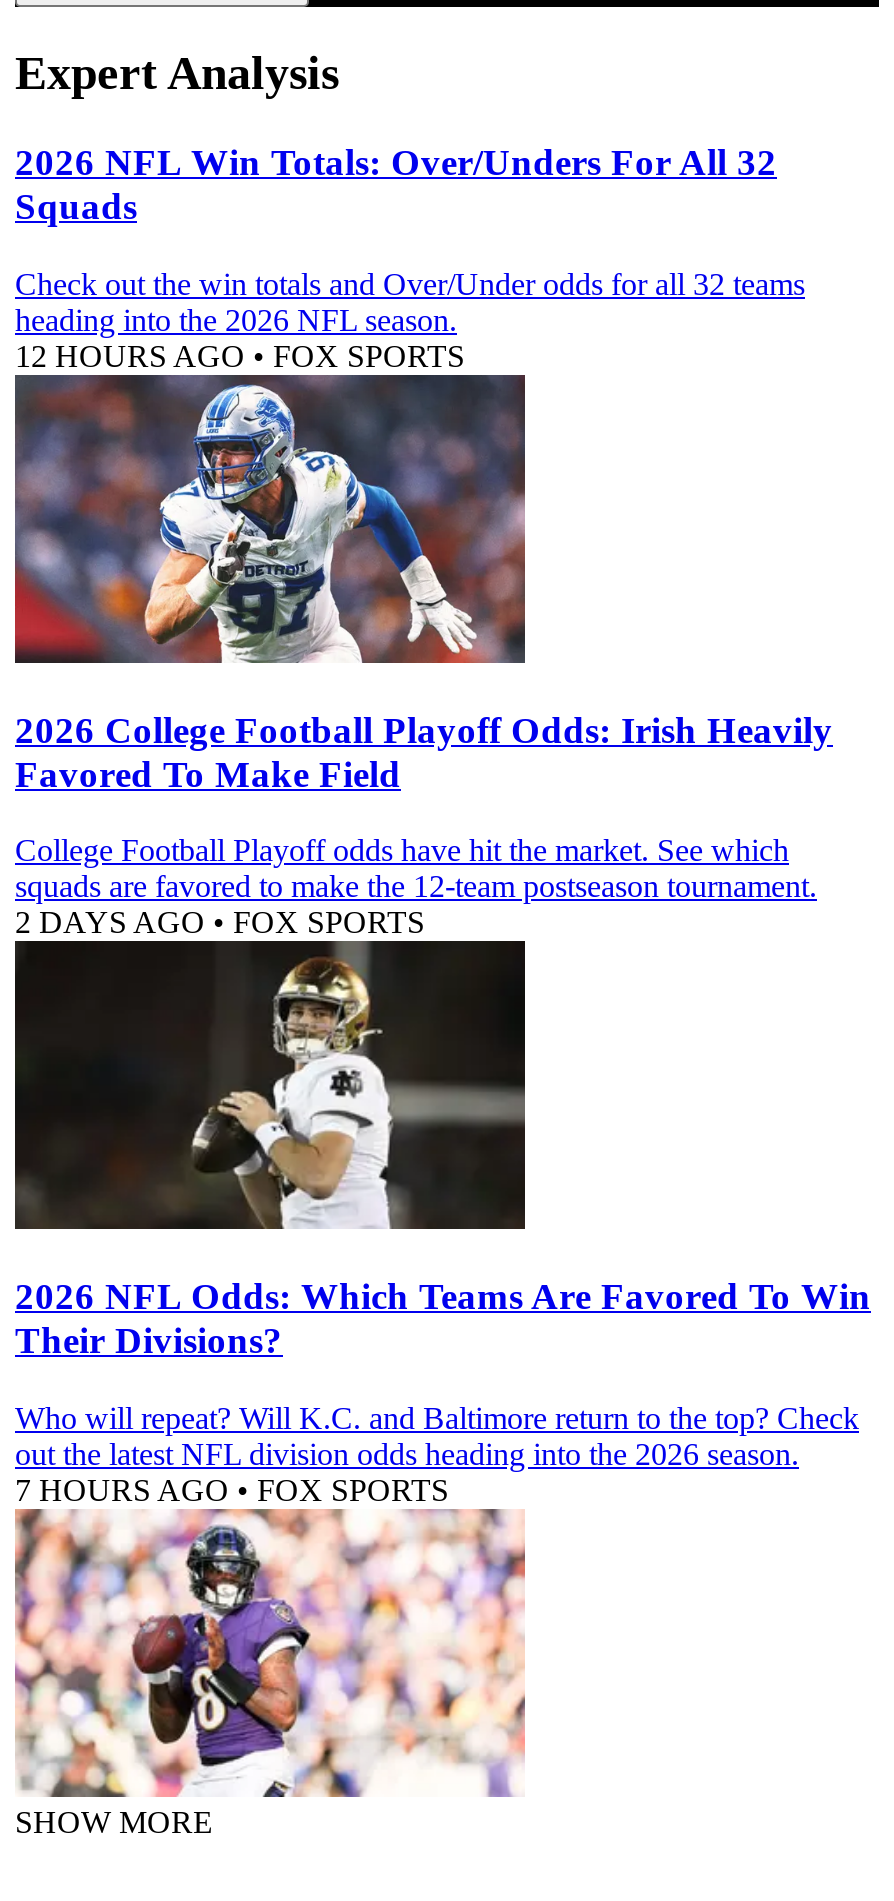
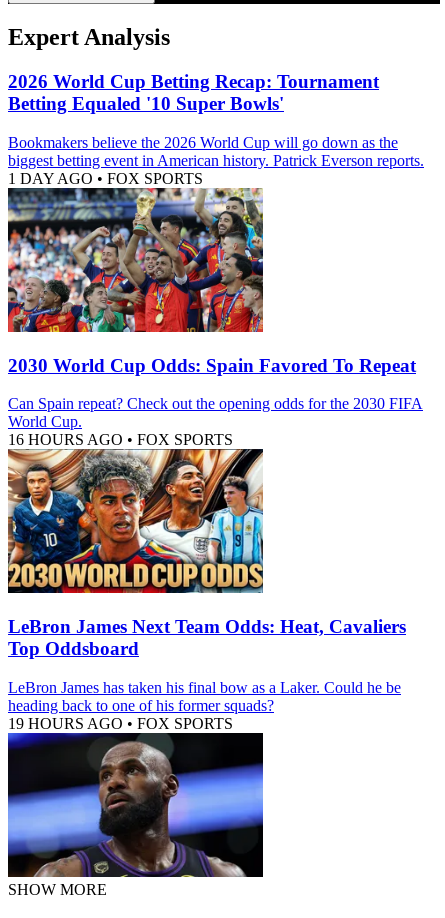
[15,141,777,227] 2026 NFL Win Totals: Over/Unders For All 32 | Squads -> [8,71,379,114] 2026 World Cup Betting Recap: Tournament | Betting Equaled '10 Super Bowls'
[15,267,805,373] Check out the win totals and Over/Under odds for all 32 teams | heading into the 2026 NFL season. | 12 HOURS AGO • FOX SPORTS -> [8,134,424,187] Bookmakers believe the 2026 World Cup will go down as the | biggest betting event in American history. Patrick Everson reports. | 1 DAY AGO • FOX SPORTS
[13,395,833,794] [image] | 2026 College Football Playoff Odds: Irish Heavily | Favored To Make Field -> [7,188,416,376] [image] | 2030 World Cup Odds: Spain Favored To Repeat
[15,834,817,940] College Football Playoff odds have hit the market. See which | squads are favored to make the 12-team postseason tournament. | 2 DAYS AGO • FOX SPORTS -> [8,395,423,448] Can Spain repeat? Check out the opening odds for the 2030 FIFA | World Cup. | 16 HOURS AGO • FOX SPORTS
[13,943,871,1361] [image] | 2026 NFL Odds: Which Teams Are Favored To Win | Their Divisions? -> [7,460,406,659] [image] | LeBron James Next Team Odds: Heat, Cavaliers | Top Oddsboard
[15,1401,859,1507] Who will repeat? Will K.C. and Baltimore return to the top? Check | out the latest NFL division odds heading into the 2026 season. | 7 HOURS AGO • FOX SPORTS -> [8,679,401,732] LeBron James has taken his final bow as a Laker. Could he be | heading back to one of his former squads? | 19 HOURS AGO • FOX SPORTS
[13,1509,527,1799] [image] -> [7,743,264,878] [image]

